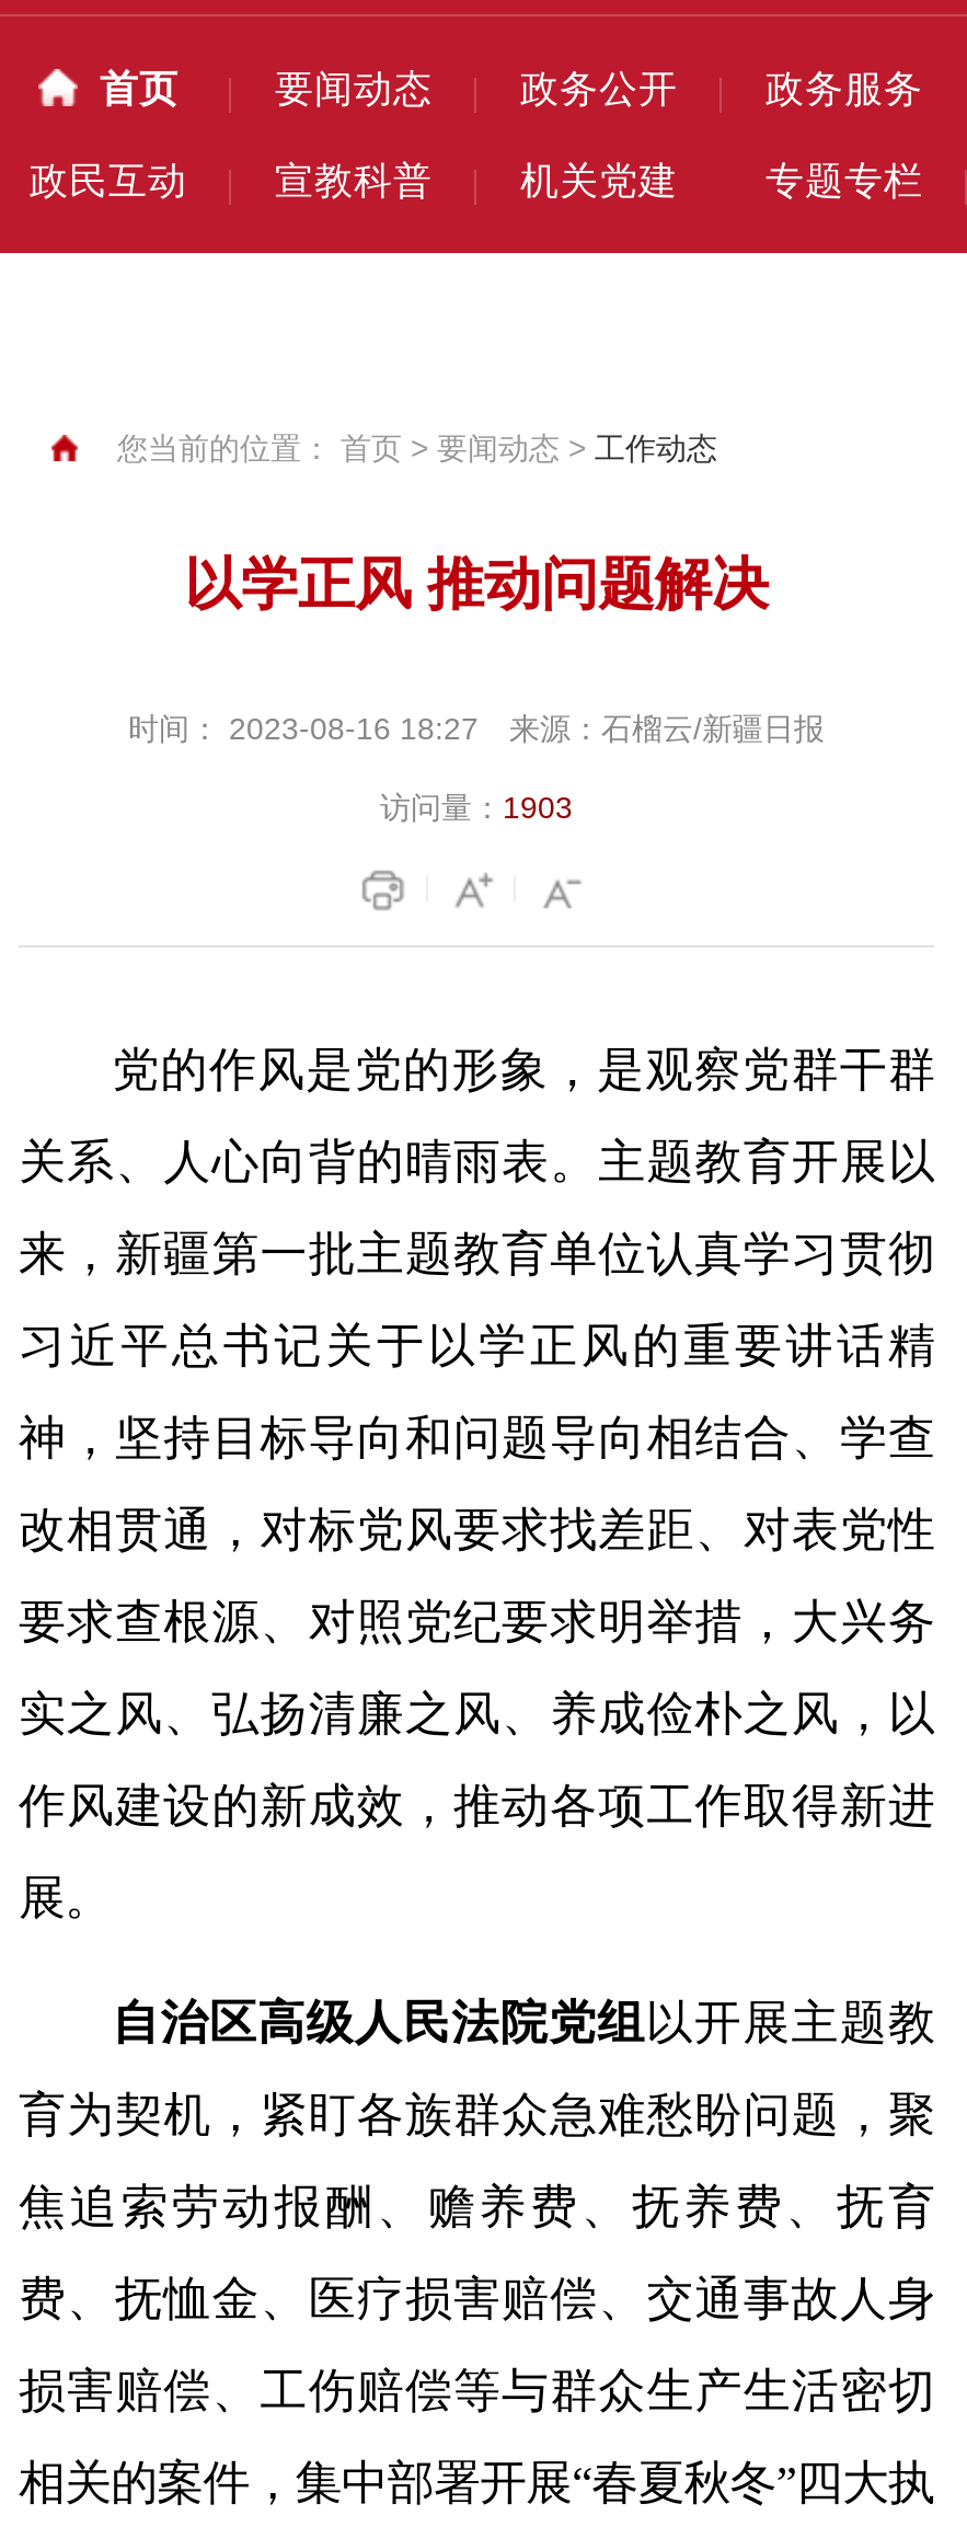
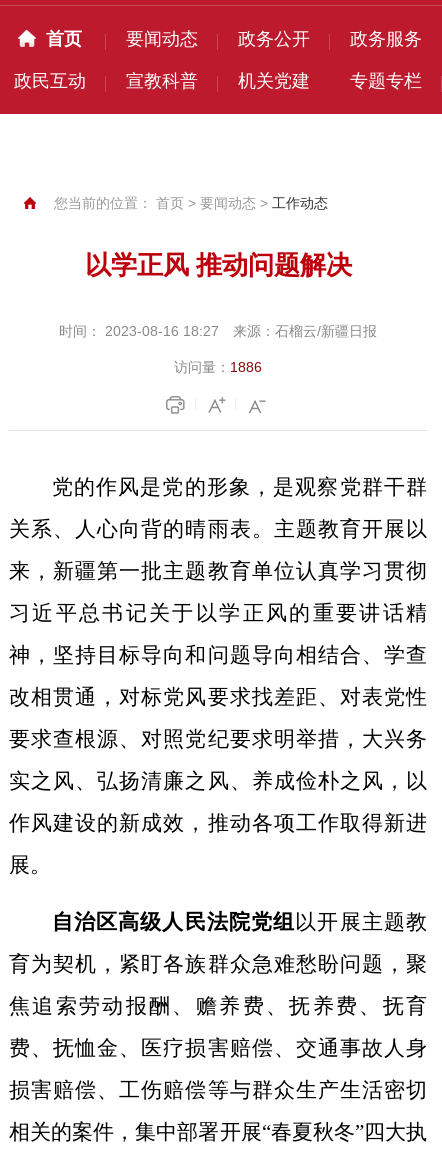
[380,789,573,824] 访问量：1903 -> [174,359,262,375] 访问量：1886

